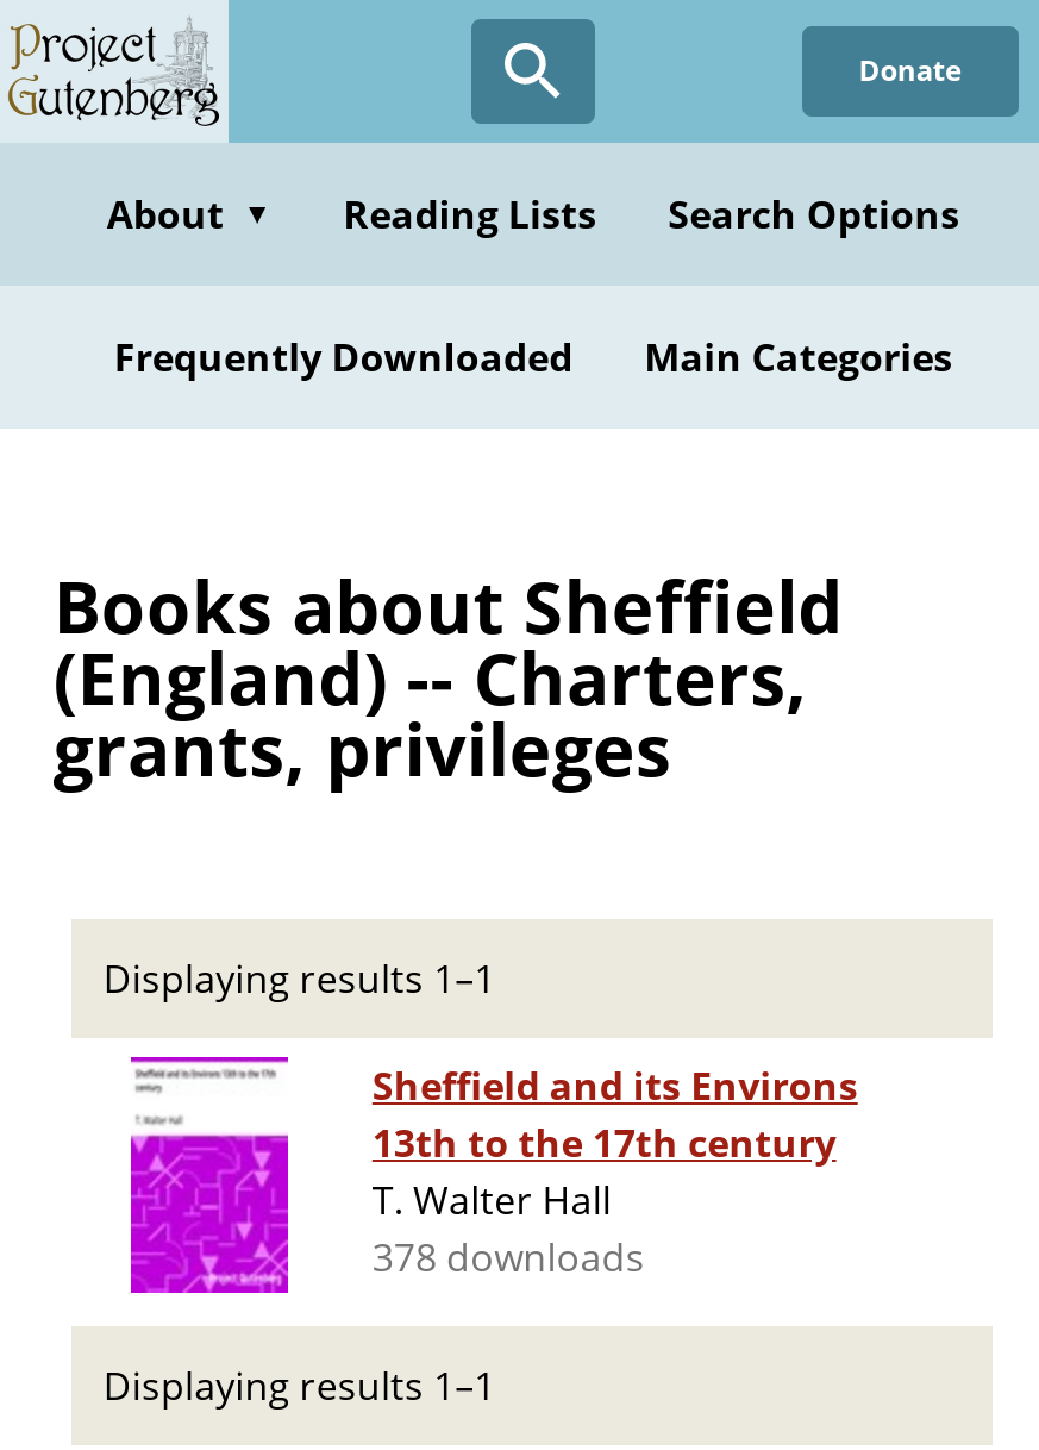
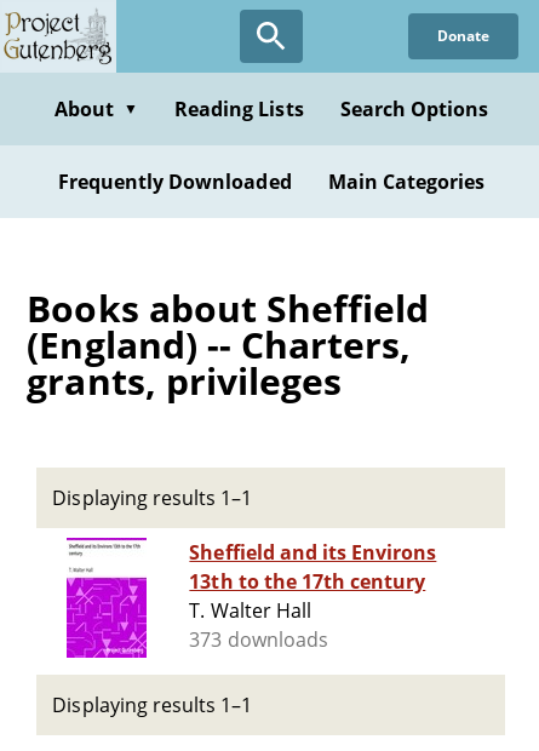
[372,1231,645,1284] 378 downloads -> [189,626,328,653] 373 downloads

